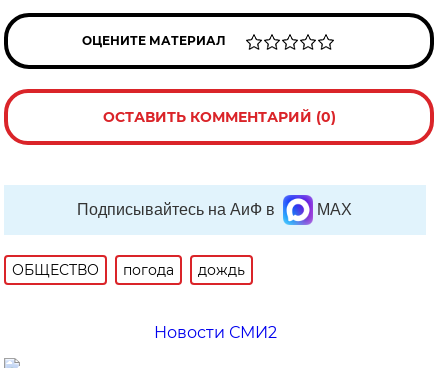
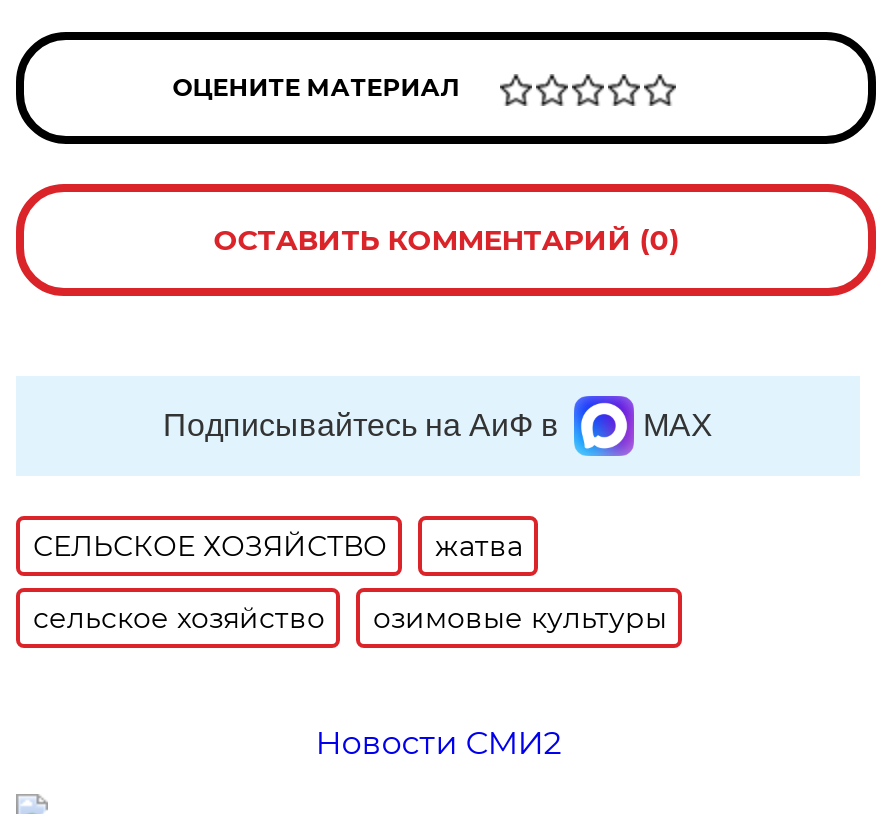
[12,261,245,279] ОБЩЕСТВО | погода | дождь -> [33,528,667,636] СЕЛЬСКОЕ ХОЗЯЙСТВО | жатва | сельское хозяйство | озимовые культуры

